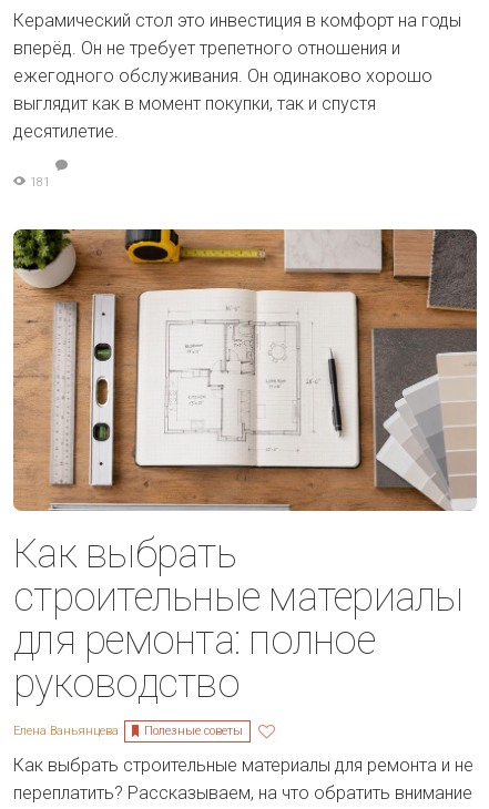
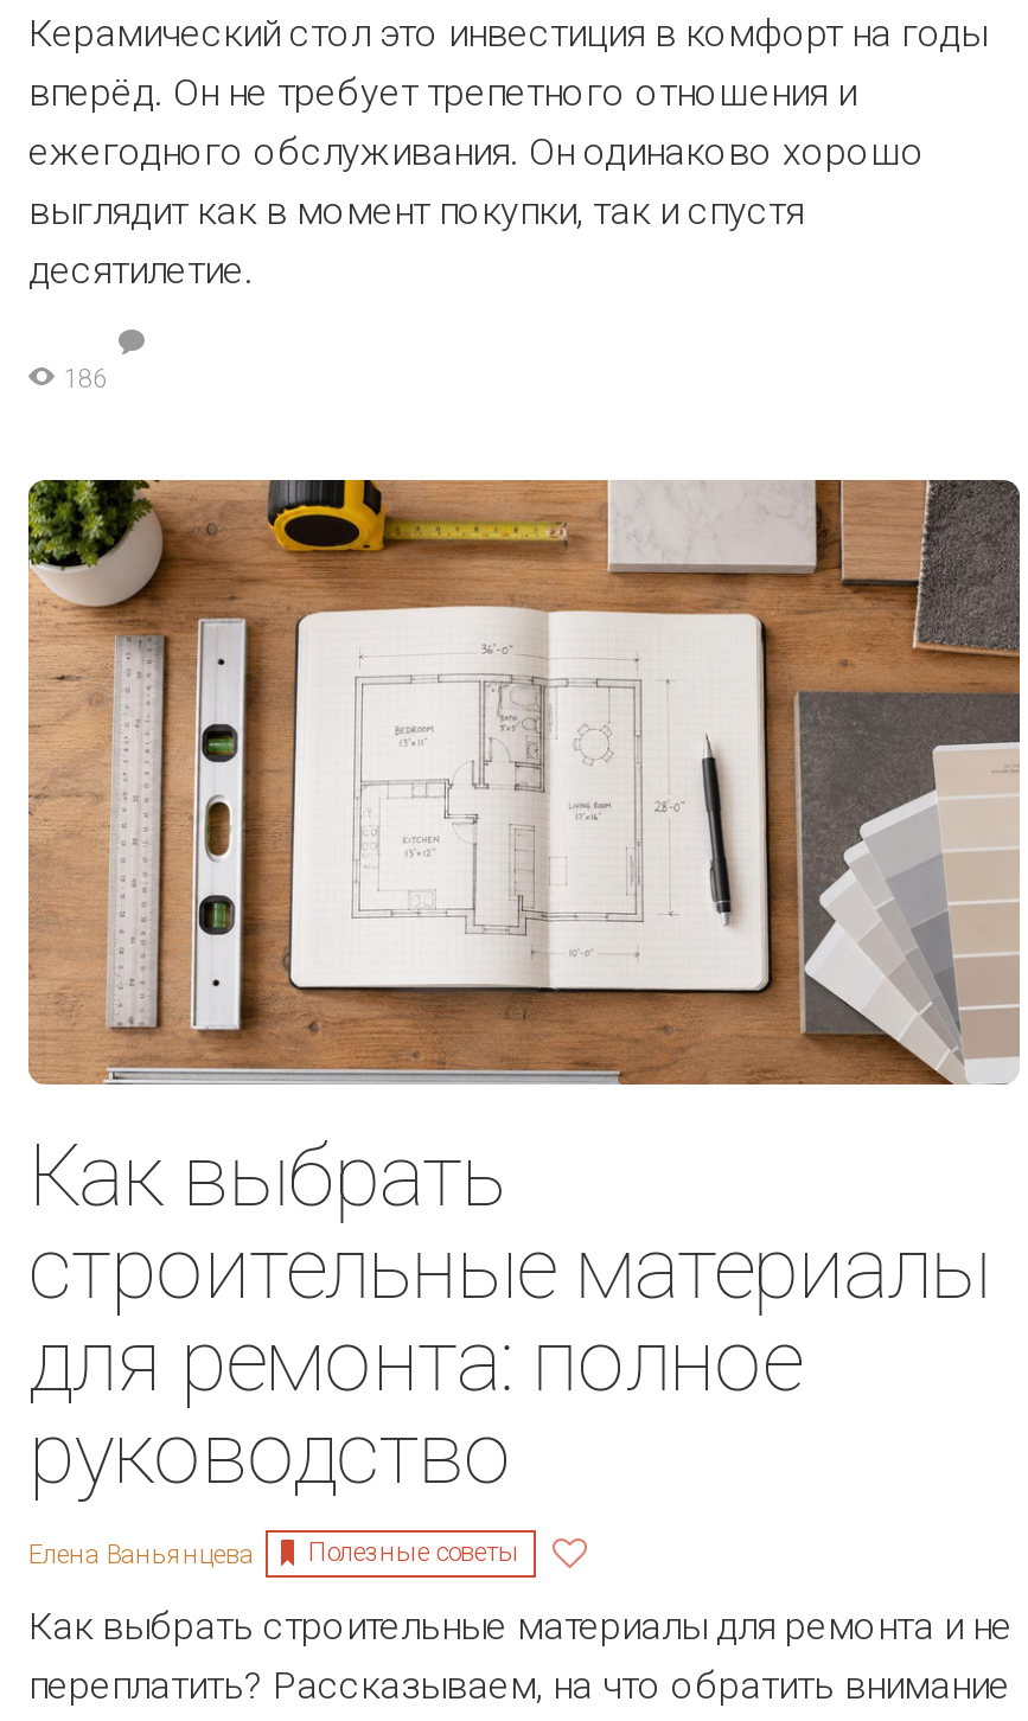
[30,175,50,189] 181 -> [64,364,107,395] 186

